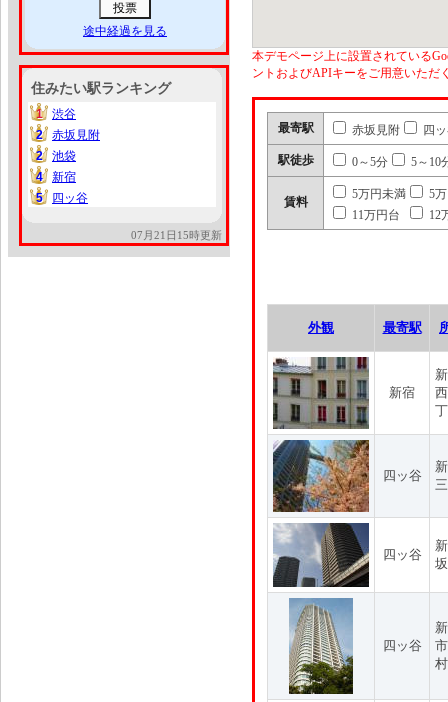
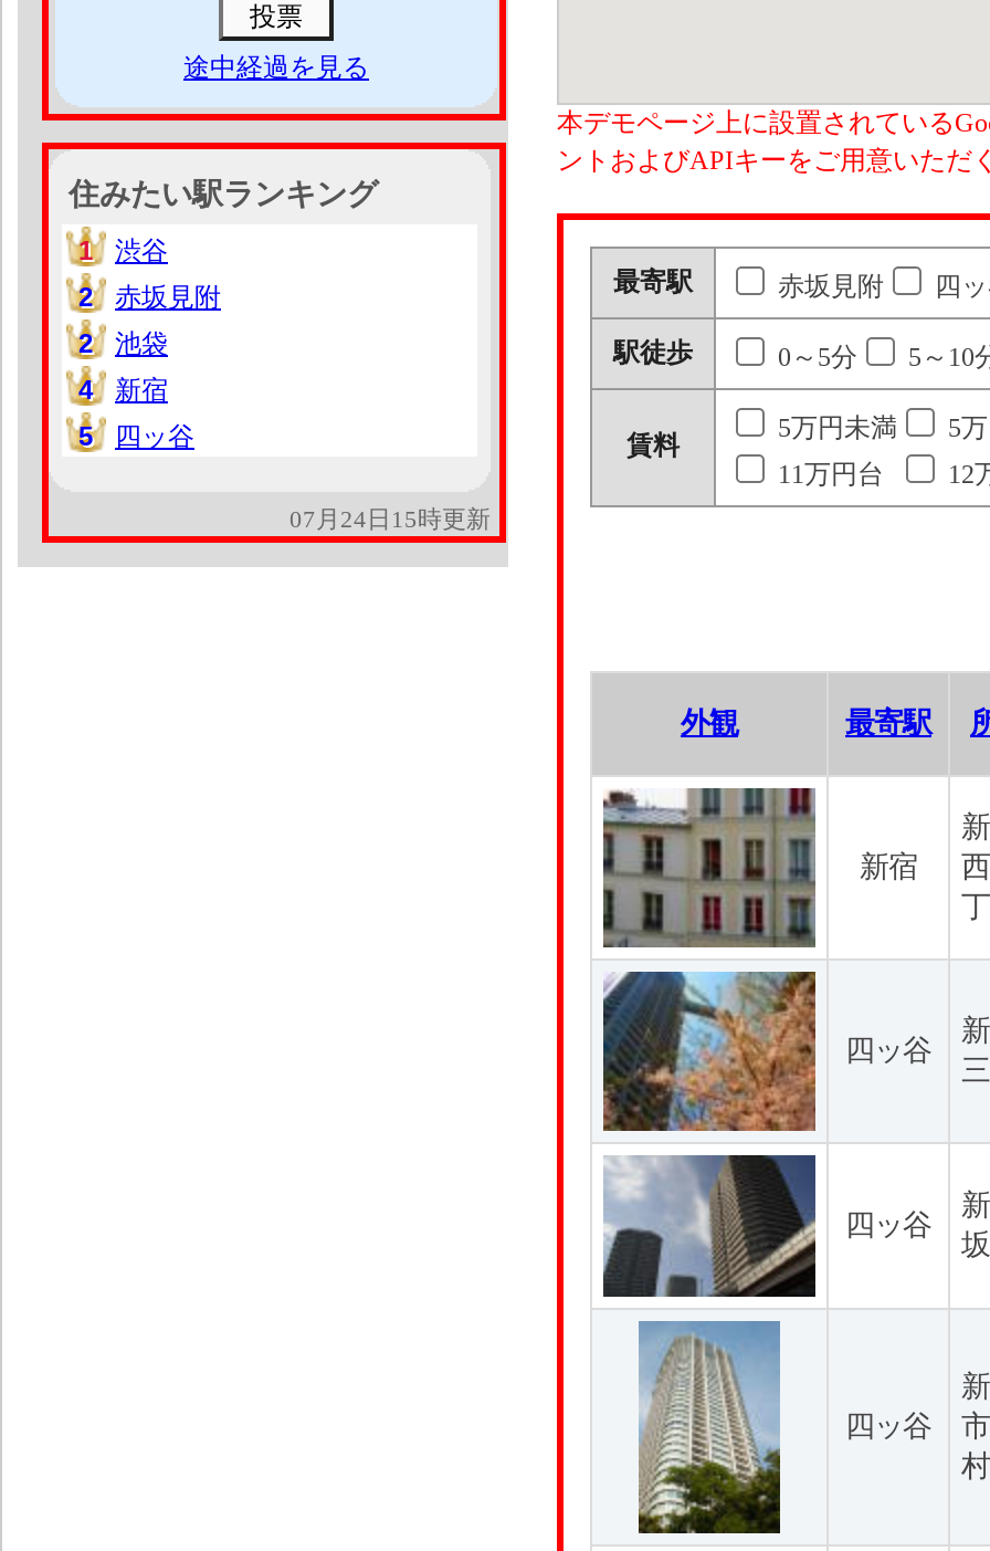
[131,229,222,241] 07月21日15時更新 -> [289,505,491,532] 07月24日15時更新

